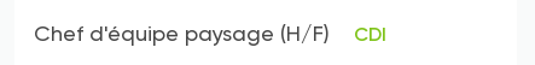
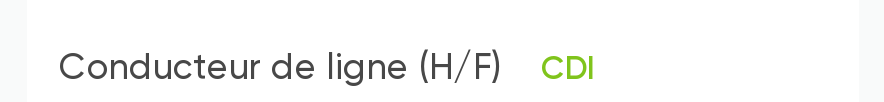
[34,21,330,46] Chef d'équipe paysage (H/F) -> [59,46,501,88] Conducteur de ligne (H/F)

